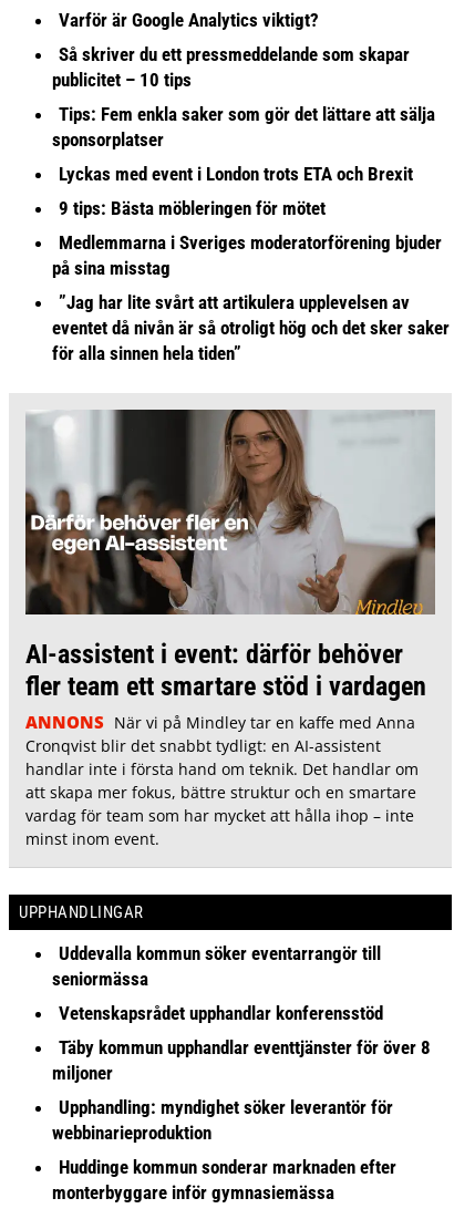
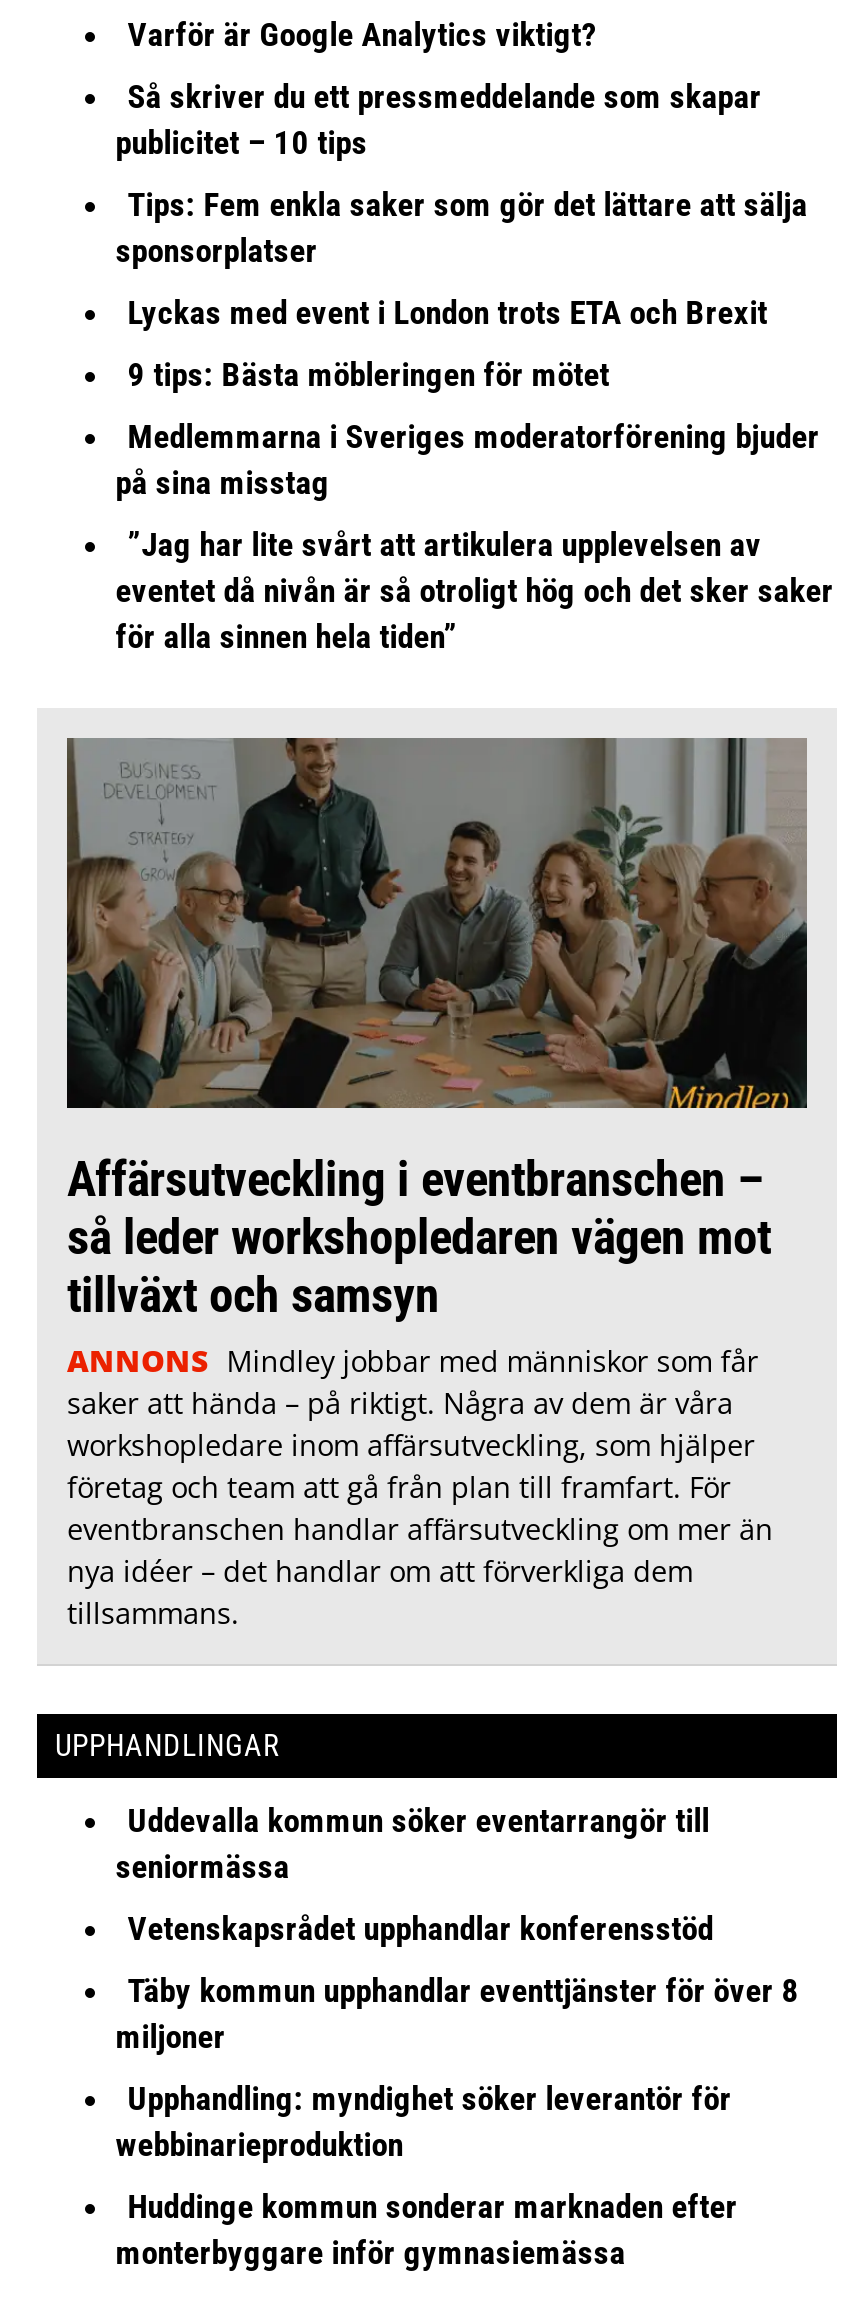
[25,409,435,849] [image] | AI-assistent i event: därför behöver | fler team ett smartare stöd i vardagen | ANNONS När vi på Mindley tar en kaffe med Anna | Cronqvist blir det snabbt tydligt: en AI-assistent | handlar inte i första hand om teknik. Det handlar om | att skapa mer fokus, bättre struktur och en smartare | vardag för team som har mycket att hålla ihop – inte | minst inom event. -> [65,736,807,1631] [image] | Affärsutveckling i eventbranschen – | så leder workshopledaren vägen mot | tillväxt och samsyn | ANNONS Mindley jobbar med människor som får | saker att hända – på riktigt. Några av dem är våra | workshopledare inom affärsutveckling, som hjälper | företag och team att gå från plan till framfart. För | eventbranschen handlar affärsutveckling om mer än | nya idéer – det handlar om att förverkliga dem | tillsammans.

